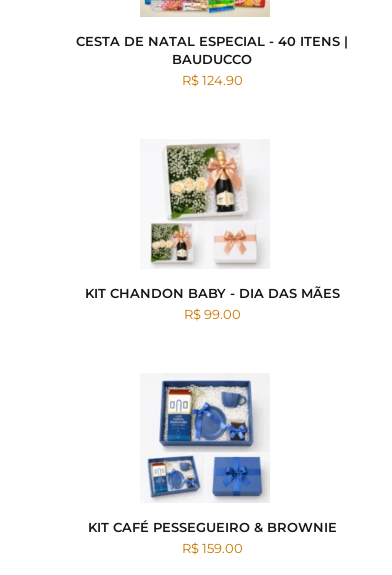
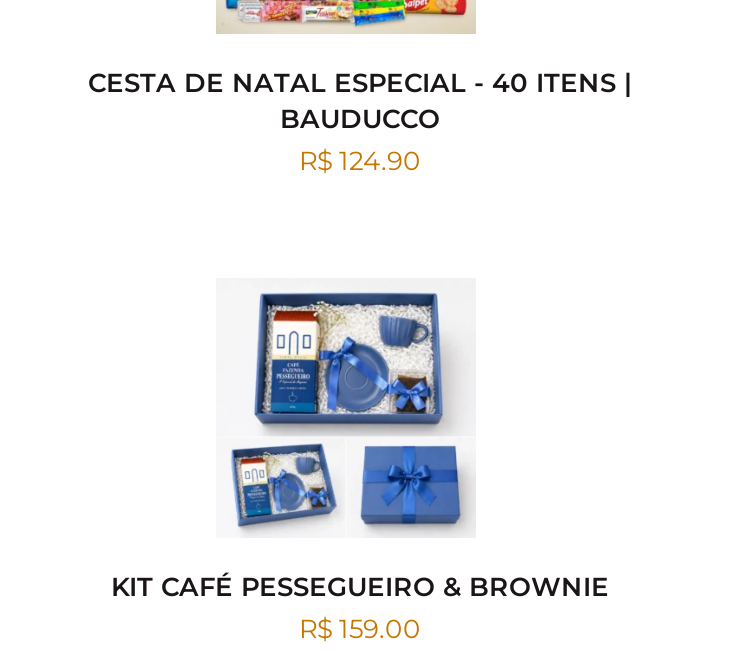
[84,143,339,322] [image] | KIT CHANDON BABY - DIA DAS MÃES | R$ 99.00 -> none

